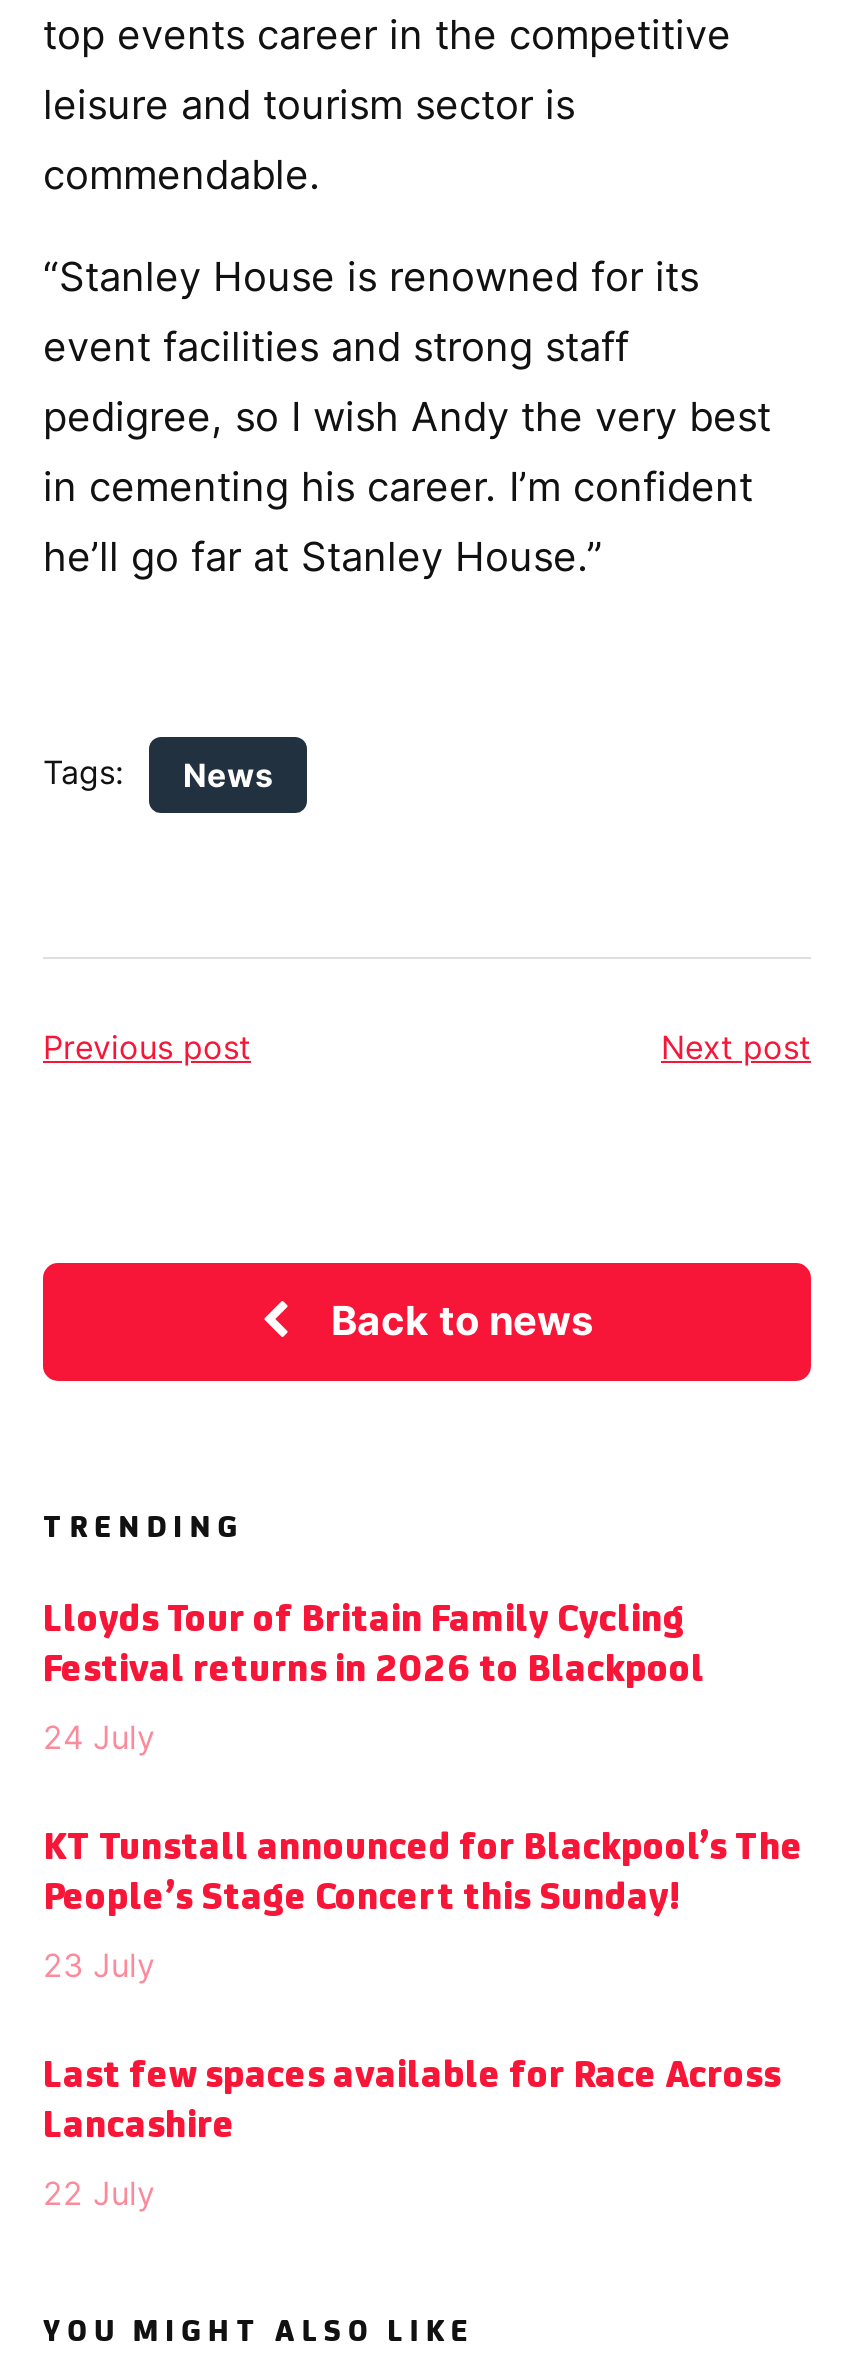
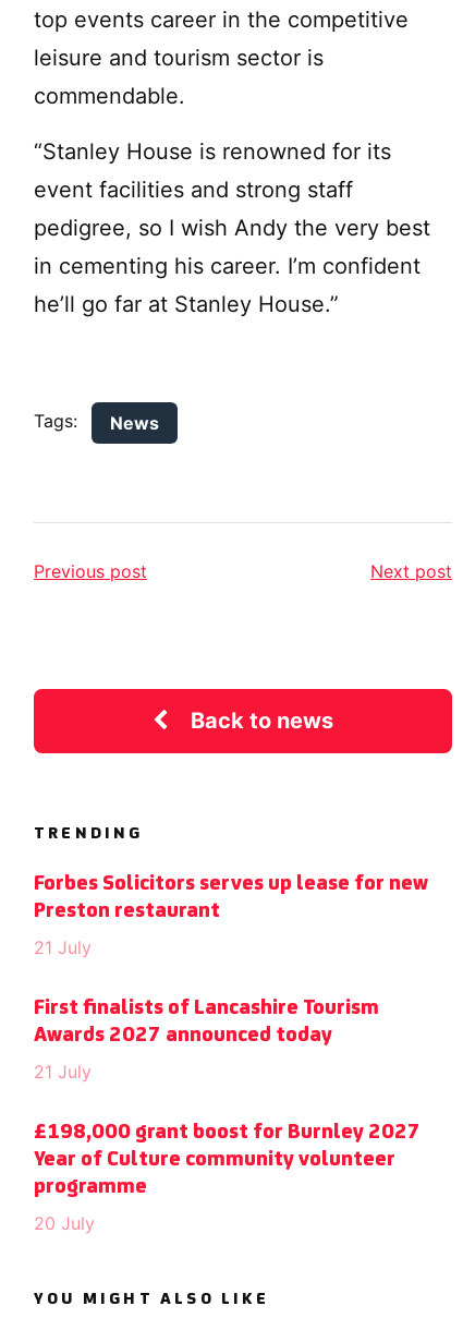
[43,1601,705,1691] Lloyds Tour of Britain Family Cycling | Festival returns in 2026 to Blackpool -> [34,873,428,922] Forbes Solicitors serves up lease for new | Preston restaurant
[43,1717,155,1757] 24 July -> [34,936,92,958] 21 July
[43,1829,803,1919] KT Tunstall announced for Blackpool’s The | People’s Stage Concert this Sunday! -> [34,997,379,1047] First finalists of Lancashire Tourism | Awards 2027 announced today
[43,1945,155,1985] 23 July -> [34,1061,92,1083] 21 July
[43,2057,781,2147] Last few spaces available for Race Across | Lancashire -> [34,1122,421,1198] £198,000 grant boost for Burnley 2027 | Year of Culture community volunteer | programme
[43,2173,155,2213] 22 July -> [34,1212,95,1234] 20 July

